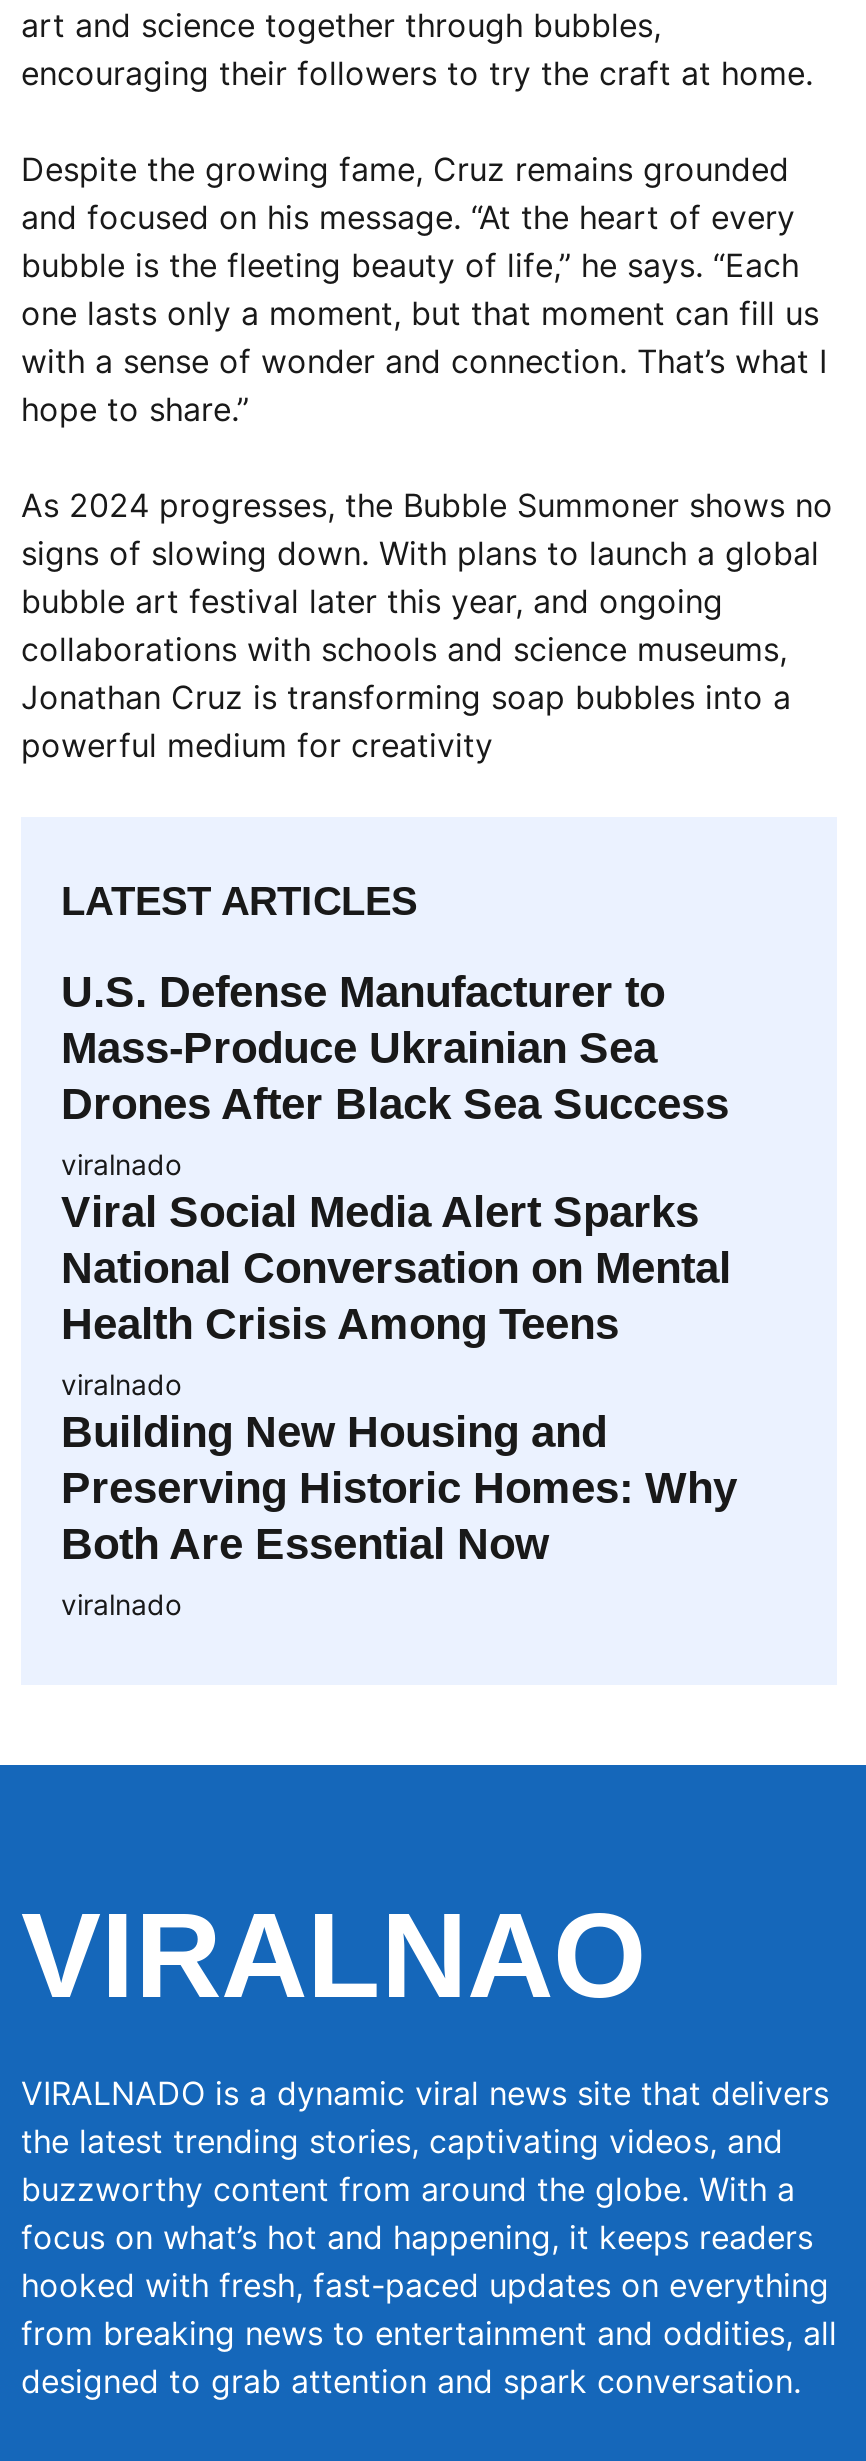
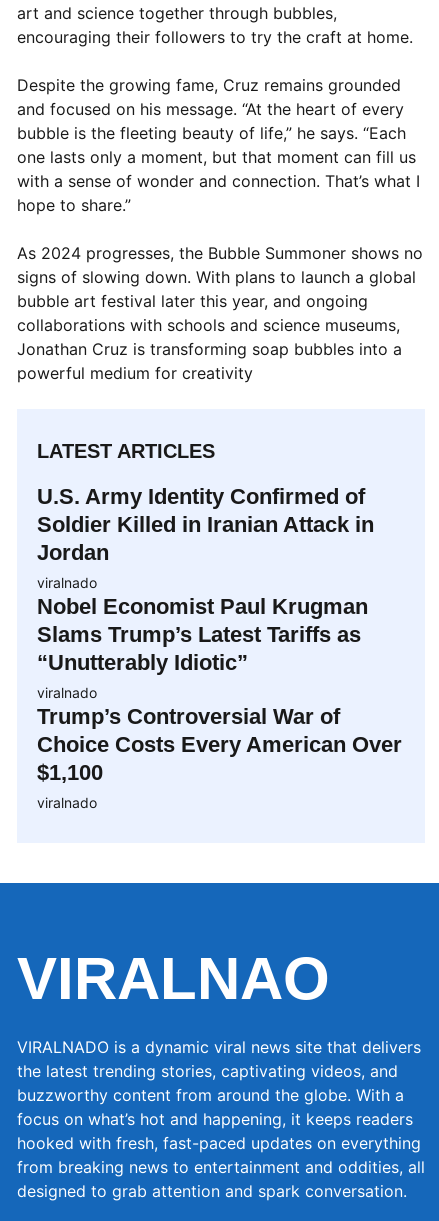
[61,967,729,1129] U.S. Defense Manufacturer to | Mass-Produce Ukrainian Sea | Drones After Black Sea Success -> [37,484,374,565] U.S. Army Identity Confirmed of | Soldier Killed in Iranian Attack in | Jordan
[61,1187,731,1349] Viral Social Media Alert Sparks | National Conversation on Mental | Health Crisis Among Teens -> [37,594,368,675] Nobel Economist Paul Krugman | Slams Trump’s Latest Tariffs as | “Unutterably Idiotic”
[61,1407,737,1569] Building New Housing and | Preserving Historic Homes: Why | Both Are Essential Now -> [37,704,402,785] Trump’s Controversial War of | Choice Costs Every American Over | $1,100

